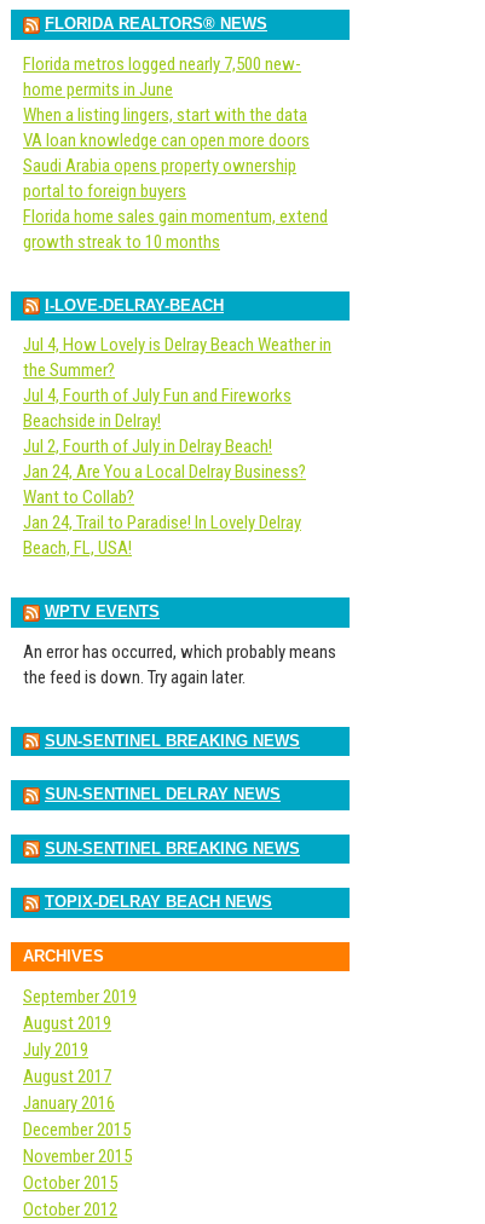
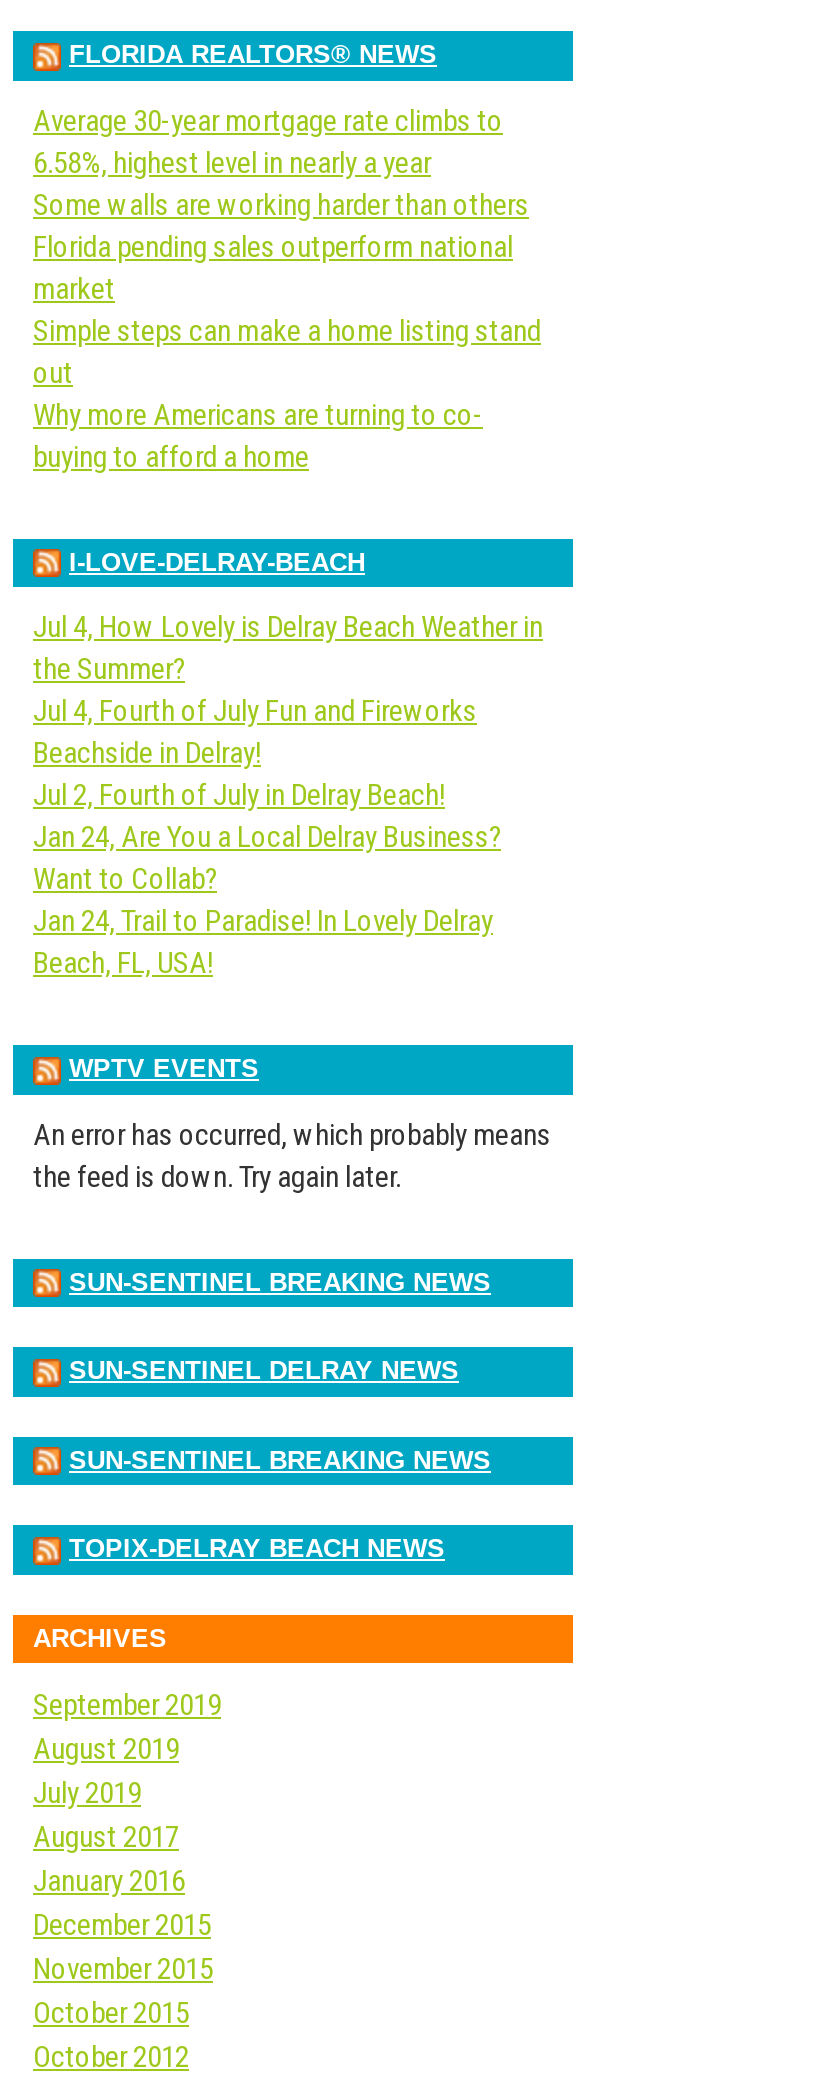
[23,53,328,252] Florida metros logged nearly 7,500 new- | home permits in June | When a listing lingers, start with the data | VA loan knowledge can open more doors | Saudi Arabia opens property ownership | portal to foreign buyers | Florida home sales gain momentum, extend | growth streak to 10 months -> [33,102,541,474] Average 30-year mortgage rate climbs to | 6.58%, highest level in nearly a year | Some walls are working harder than others | Florida pending sales outperform national | market | Simple steps can make a home listing stand | out | Why more Americans are turning to co- | buying to afford a home

